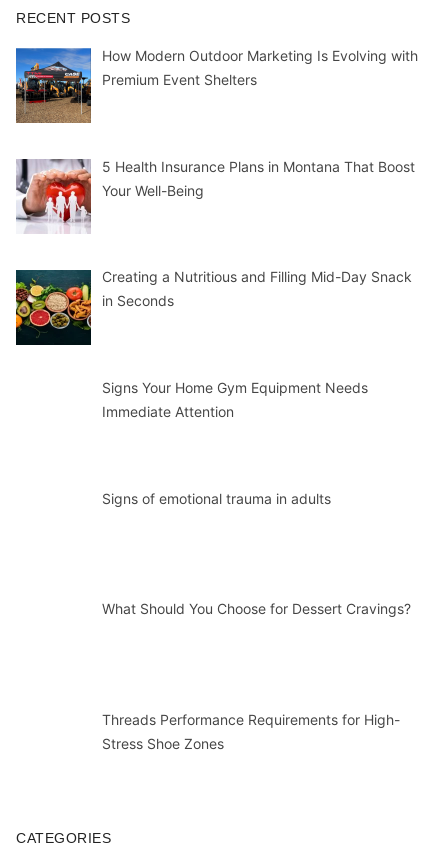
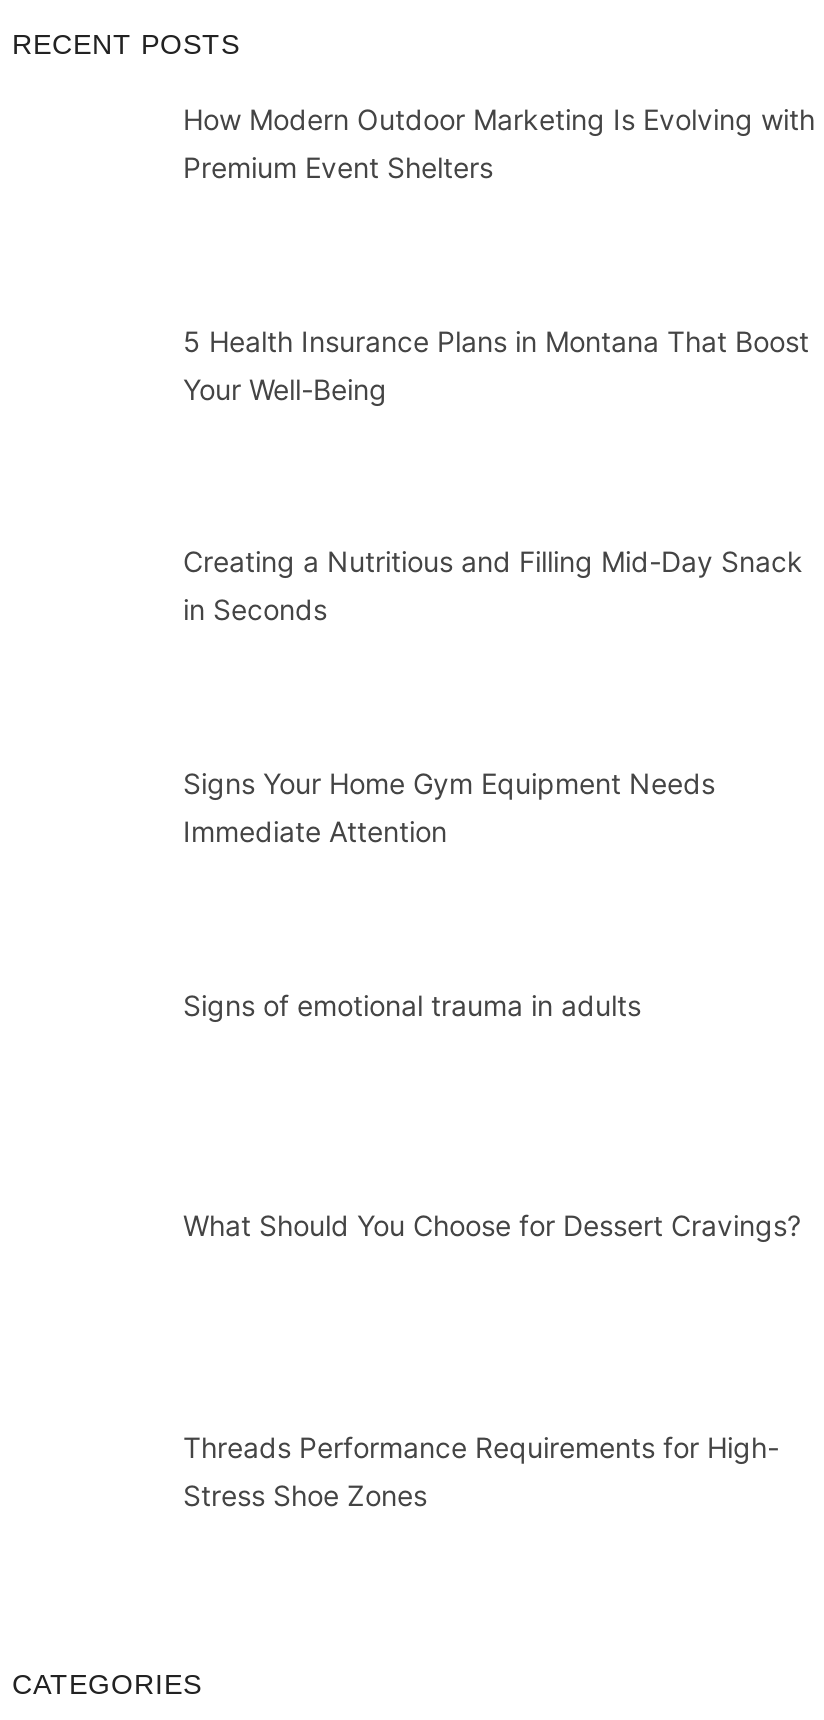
[15,47,92,124] [image] -> none
[15,158,92,234] [image] -> none
[15,269,92,346] [image] -> none

